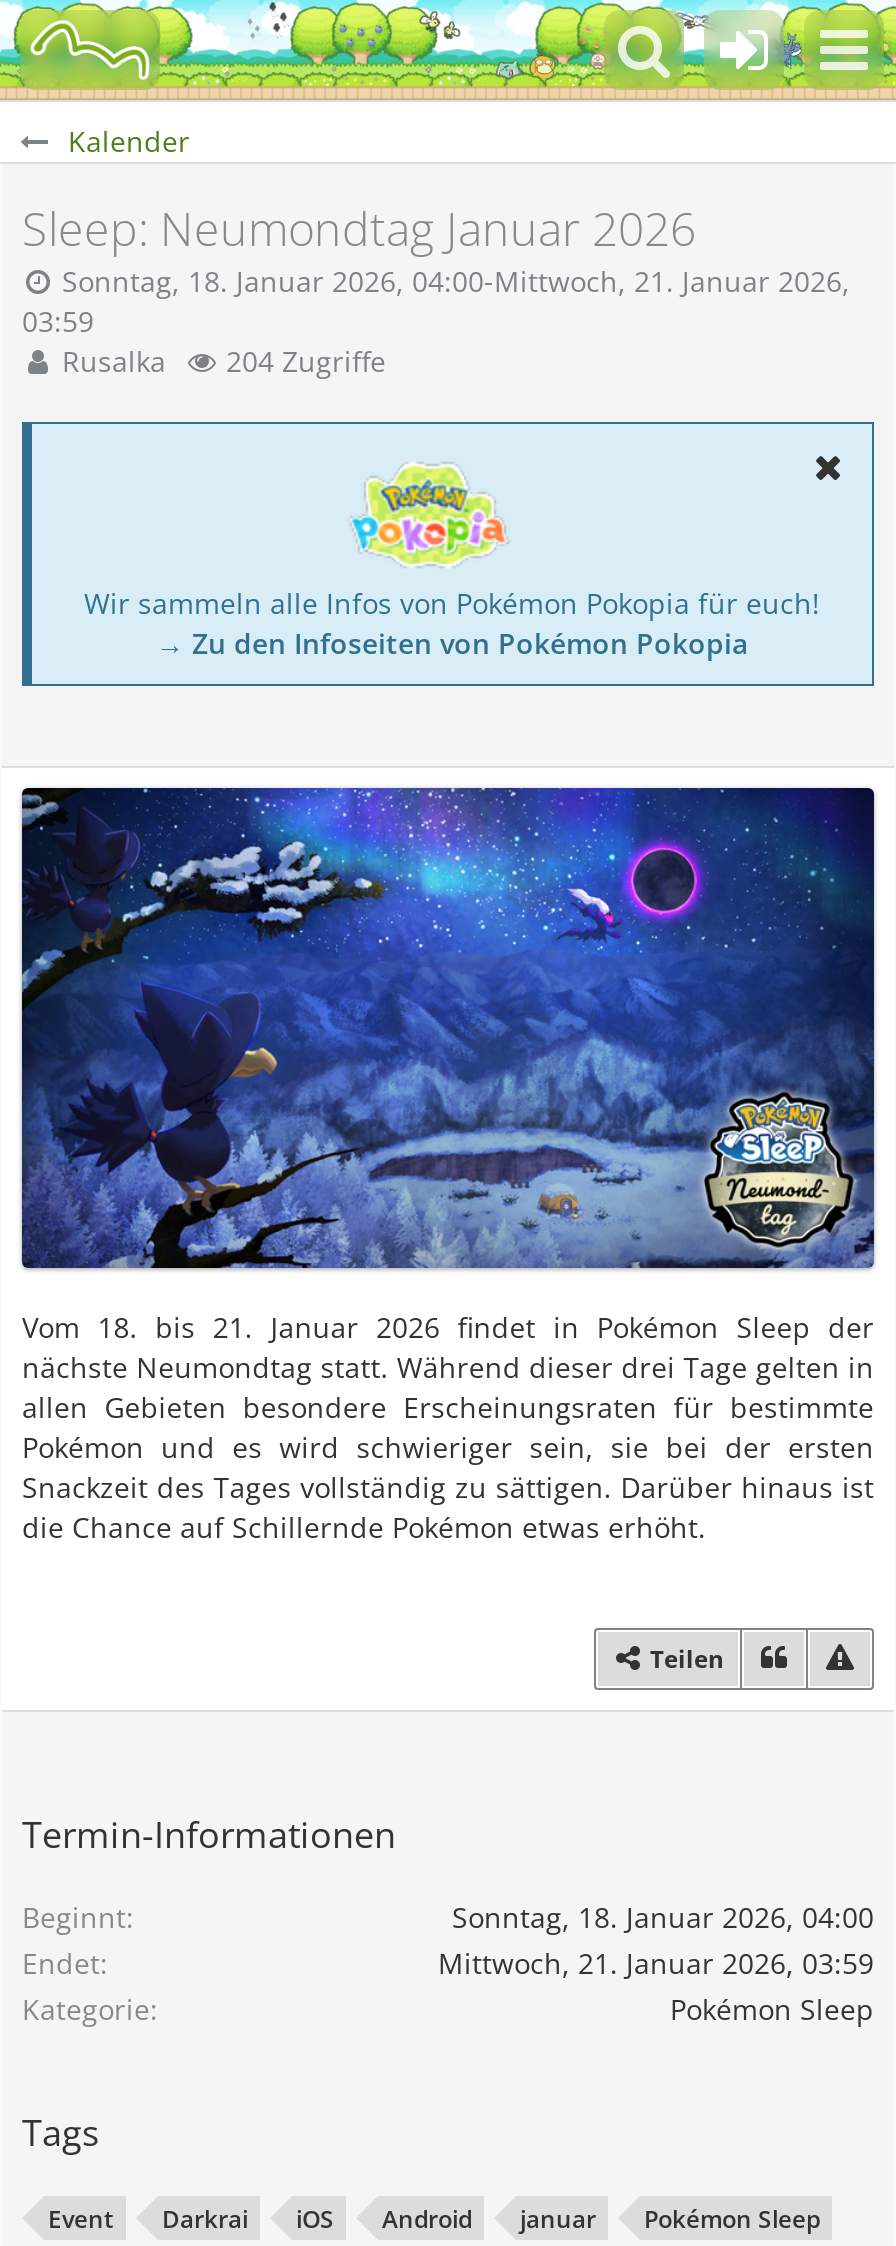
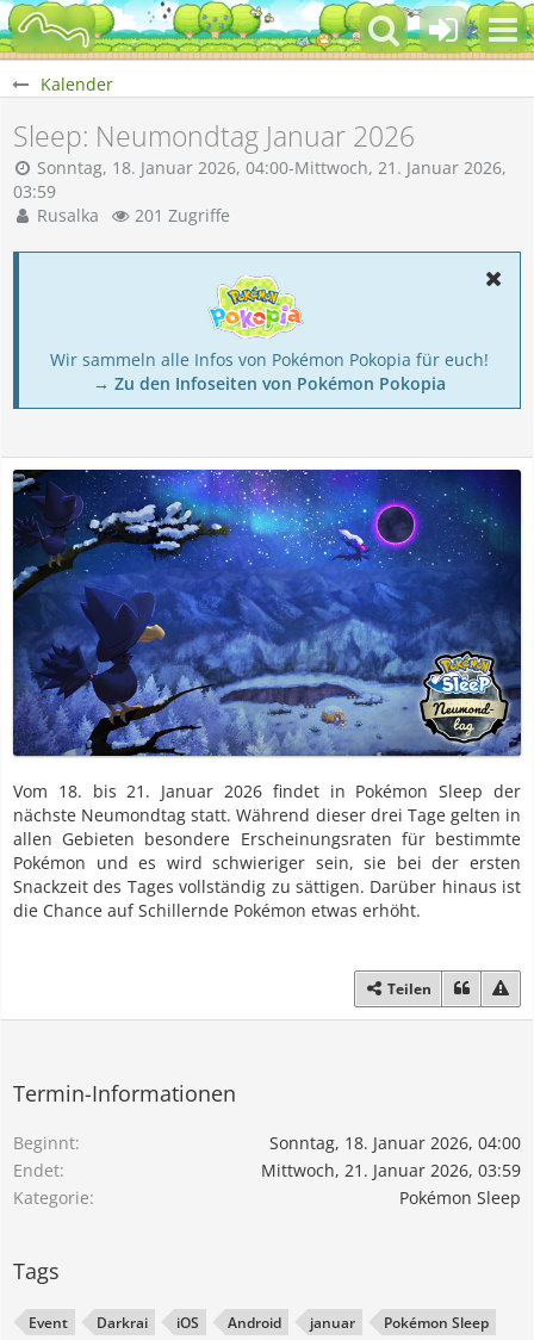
[62,342,386,380] Rusalka 204 Zugriffe -> [37,204,230,227] Rusalka 201 Zugriffe

